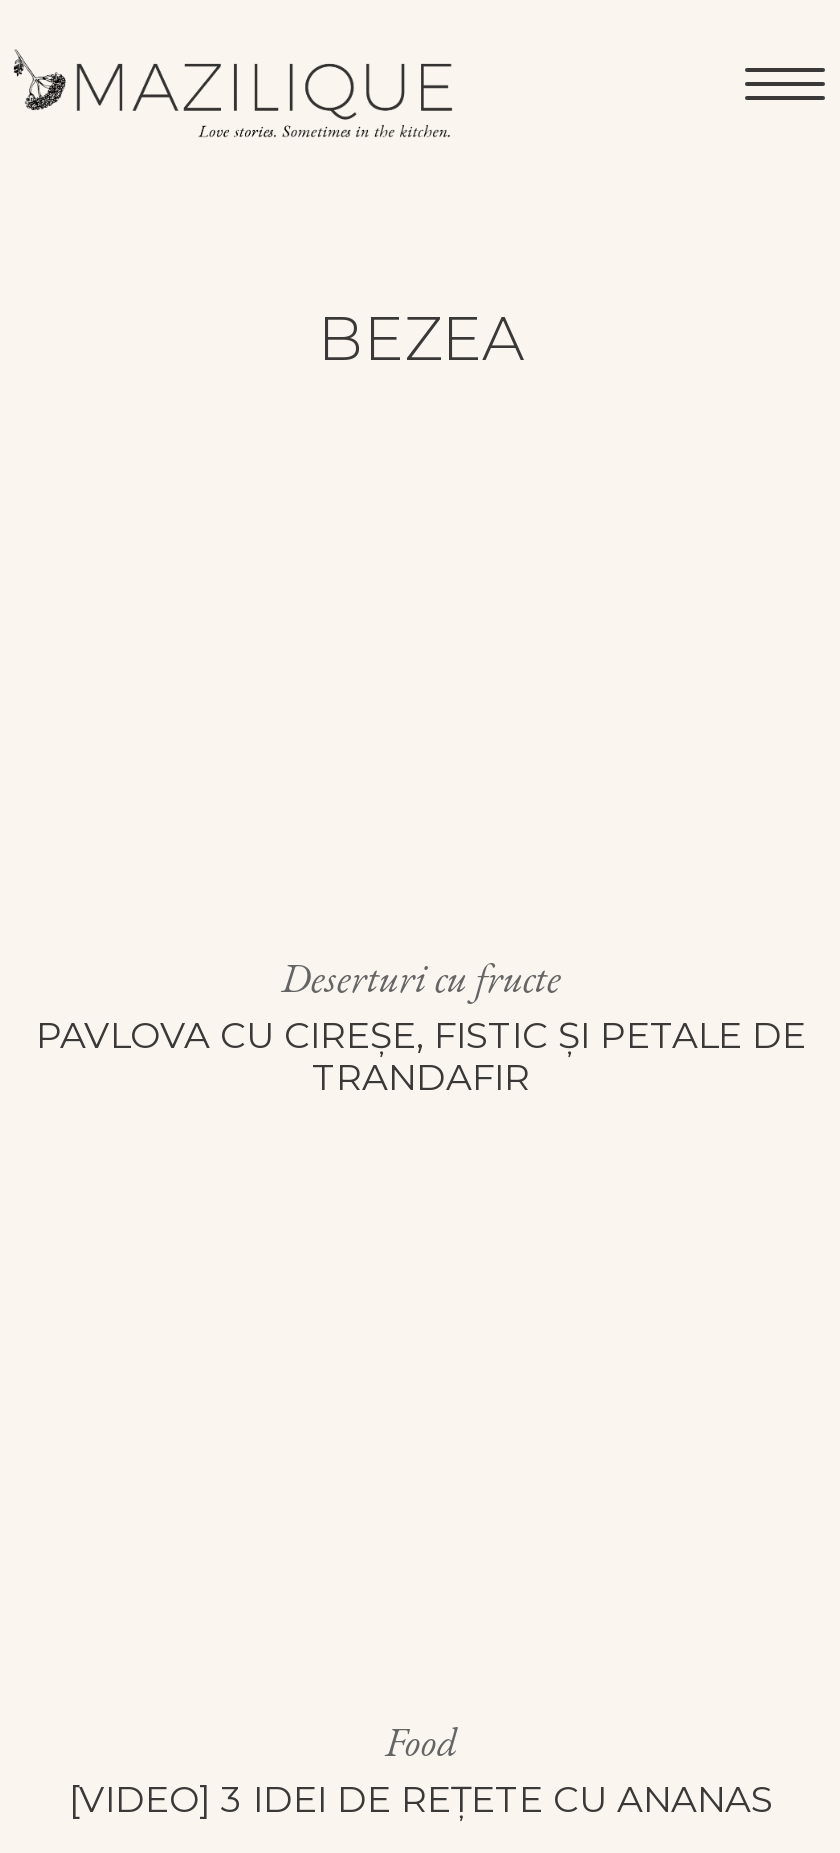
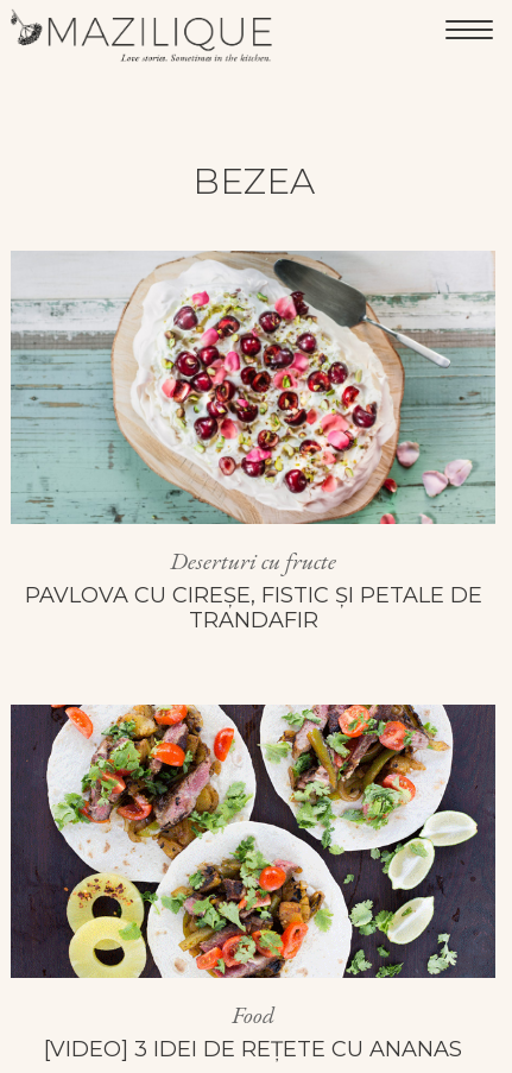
none -> [10,250,497,525] [image]
none -> [10,703,497,979] [image]

